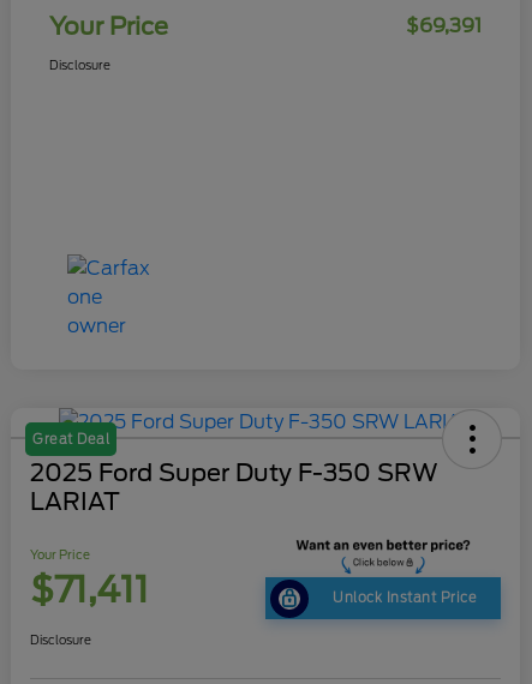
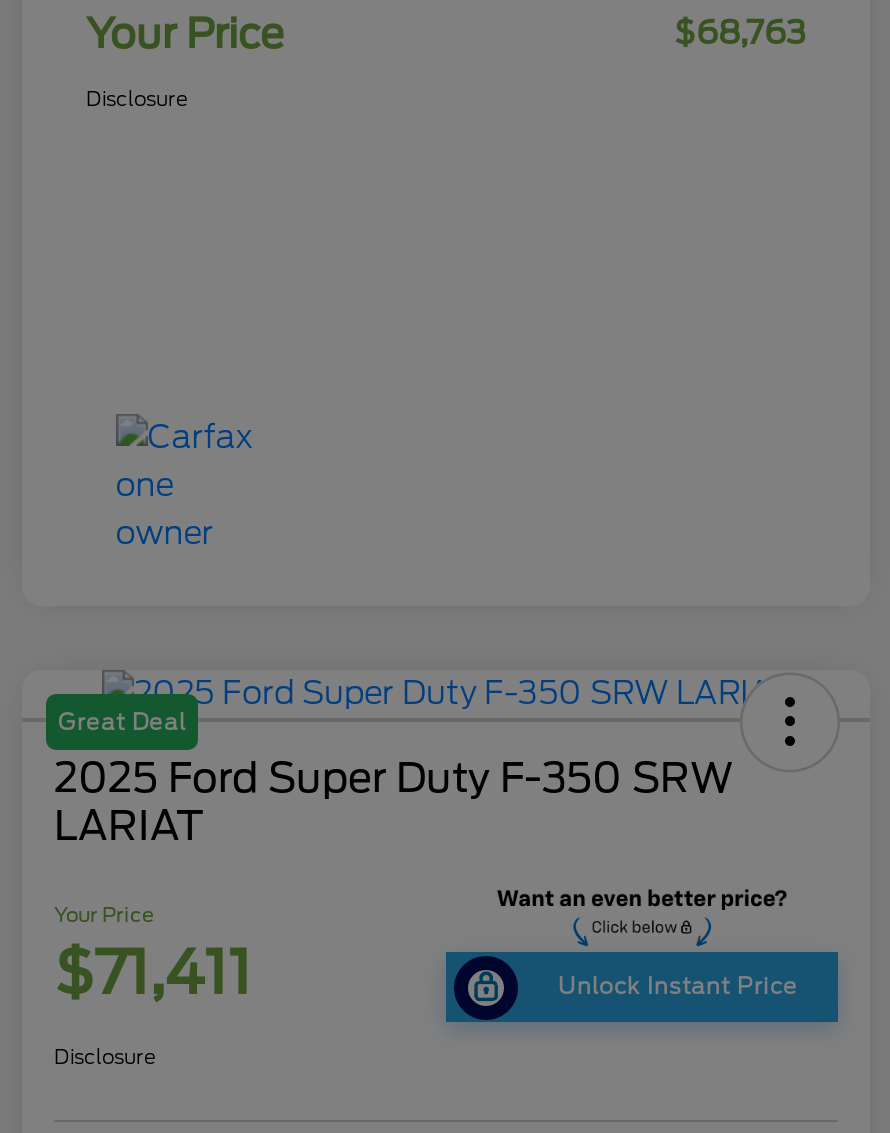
[406,14,482,37] $69,391 -> [674,13,806,51] $68,763

